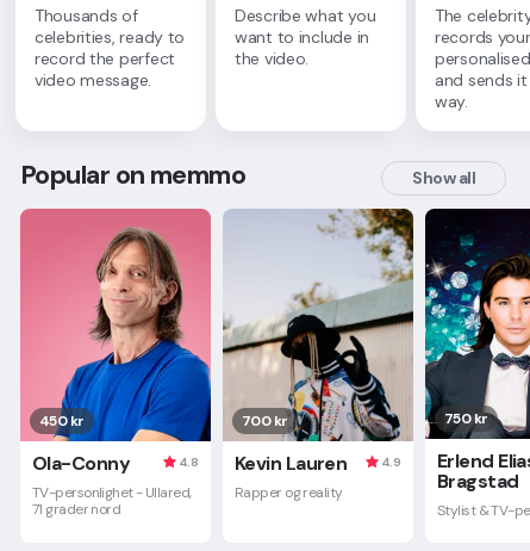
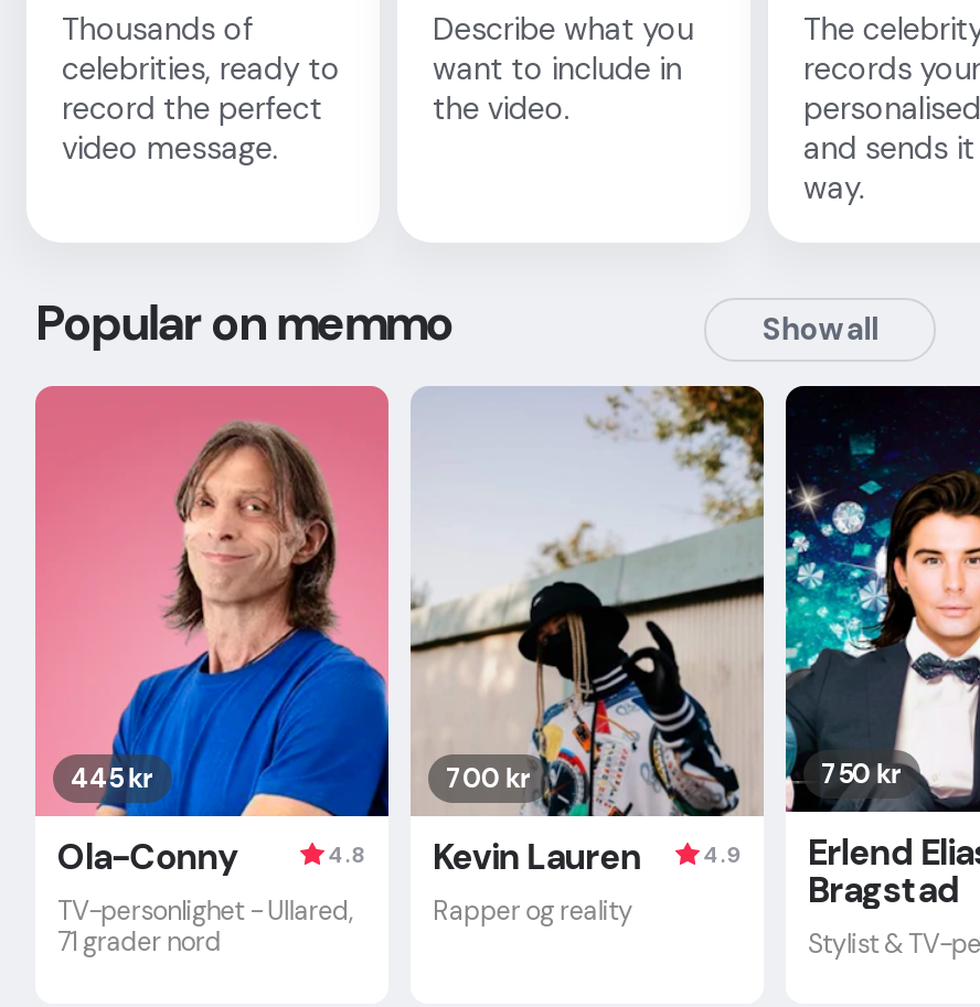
[39,412,84,431] 450 kr -> [71,761,154,797] 445 kr

